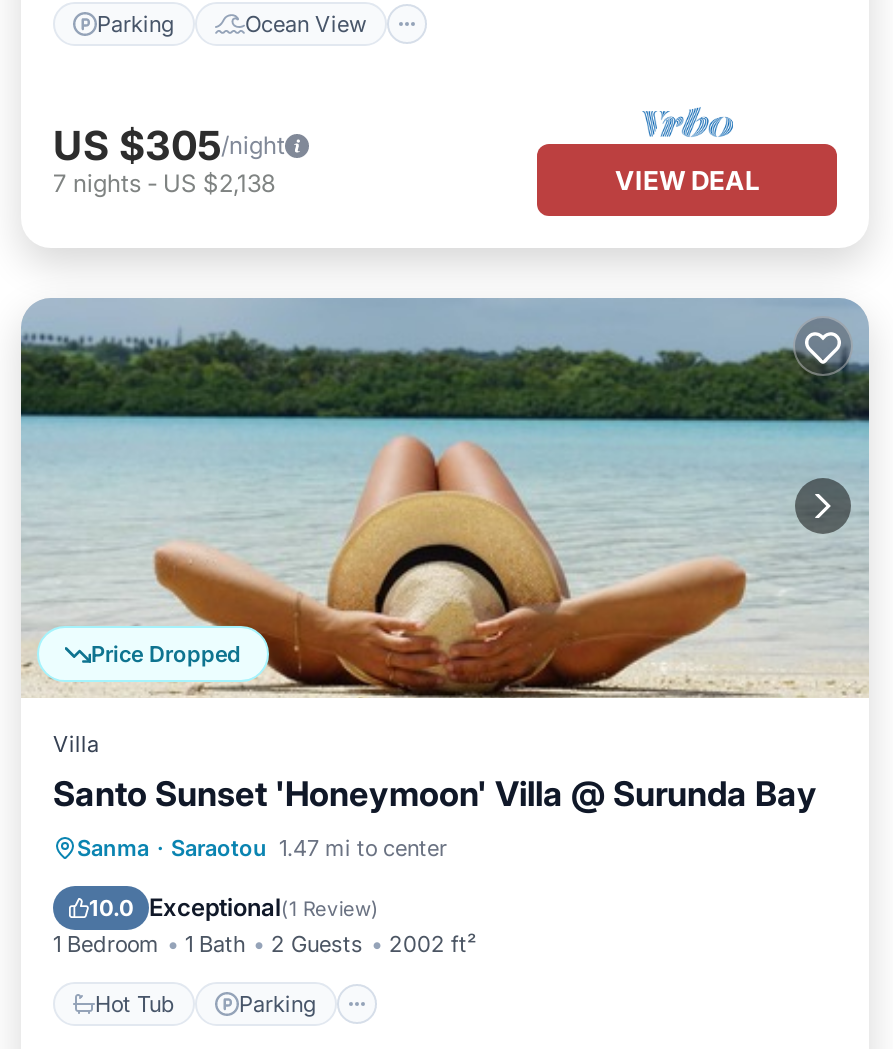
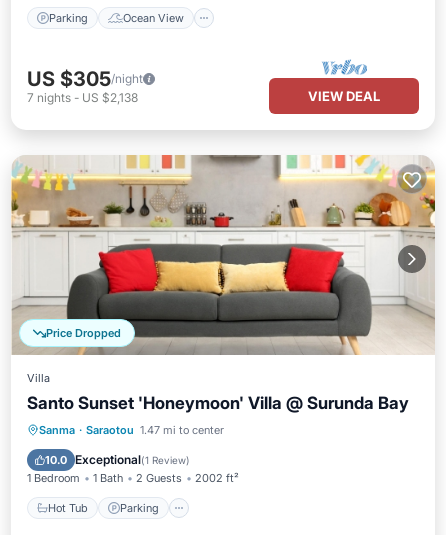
[19,296,871,698] [image] -> [11,154,436,355] [image]

